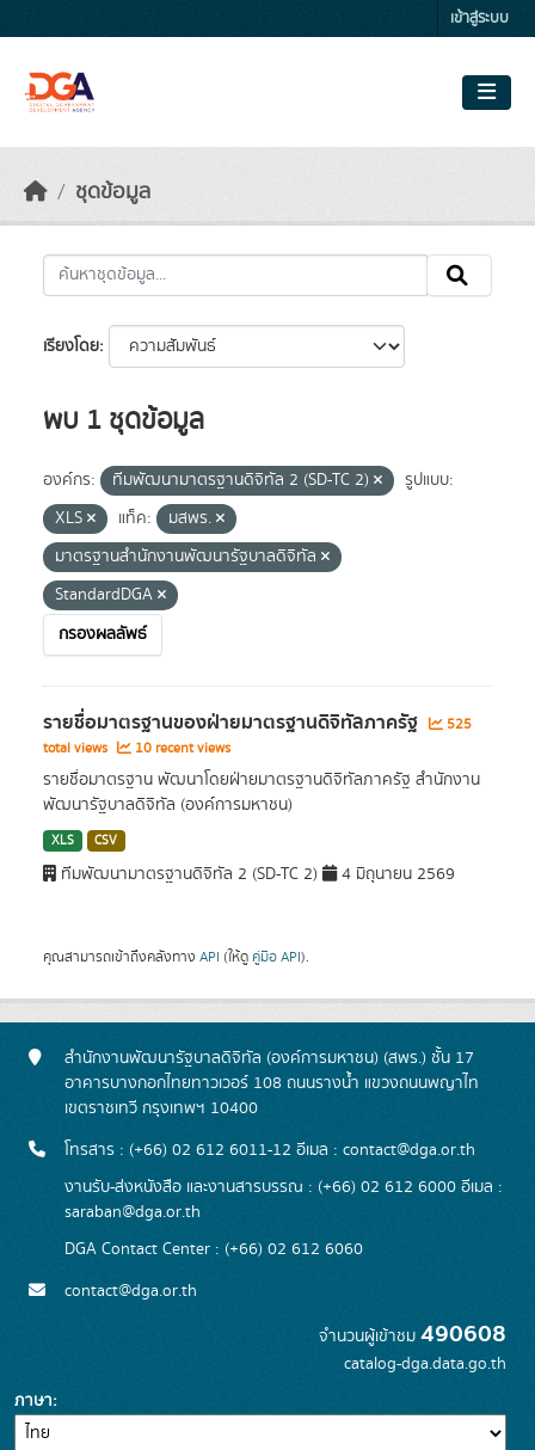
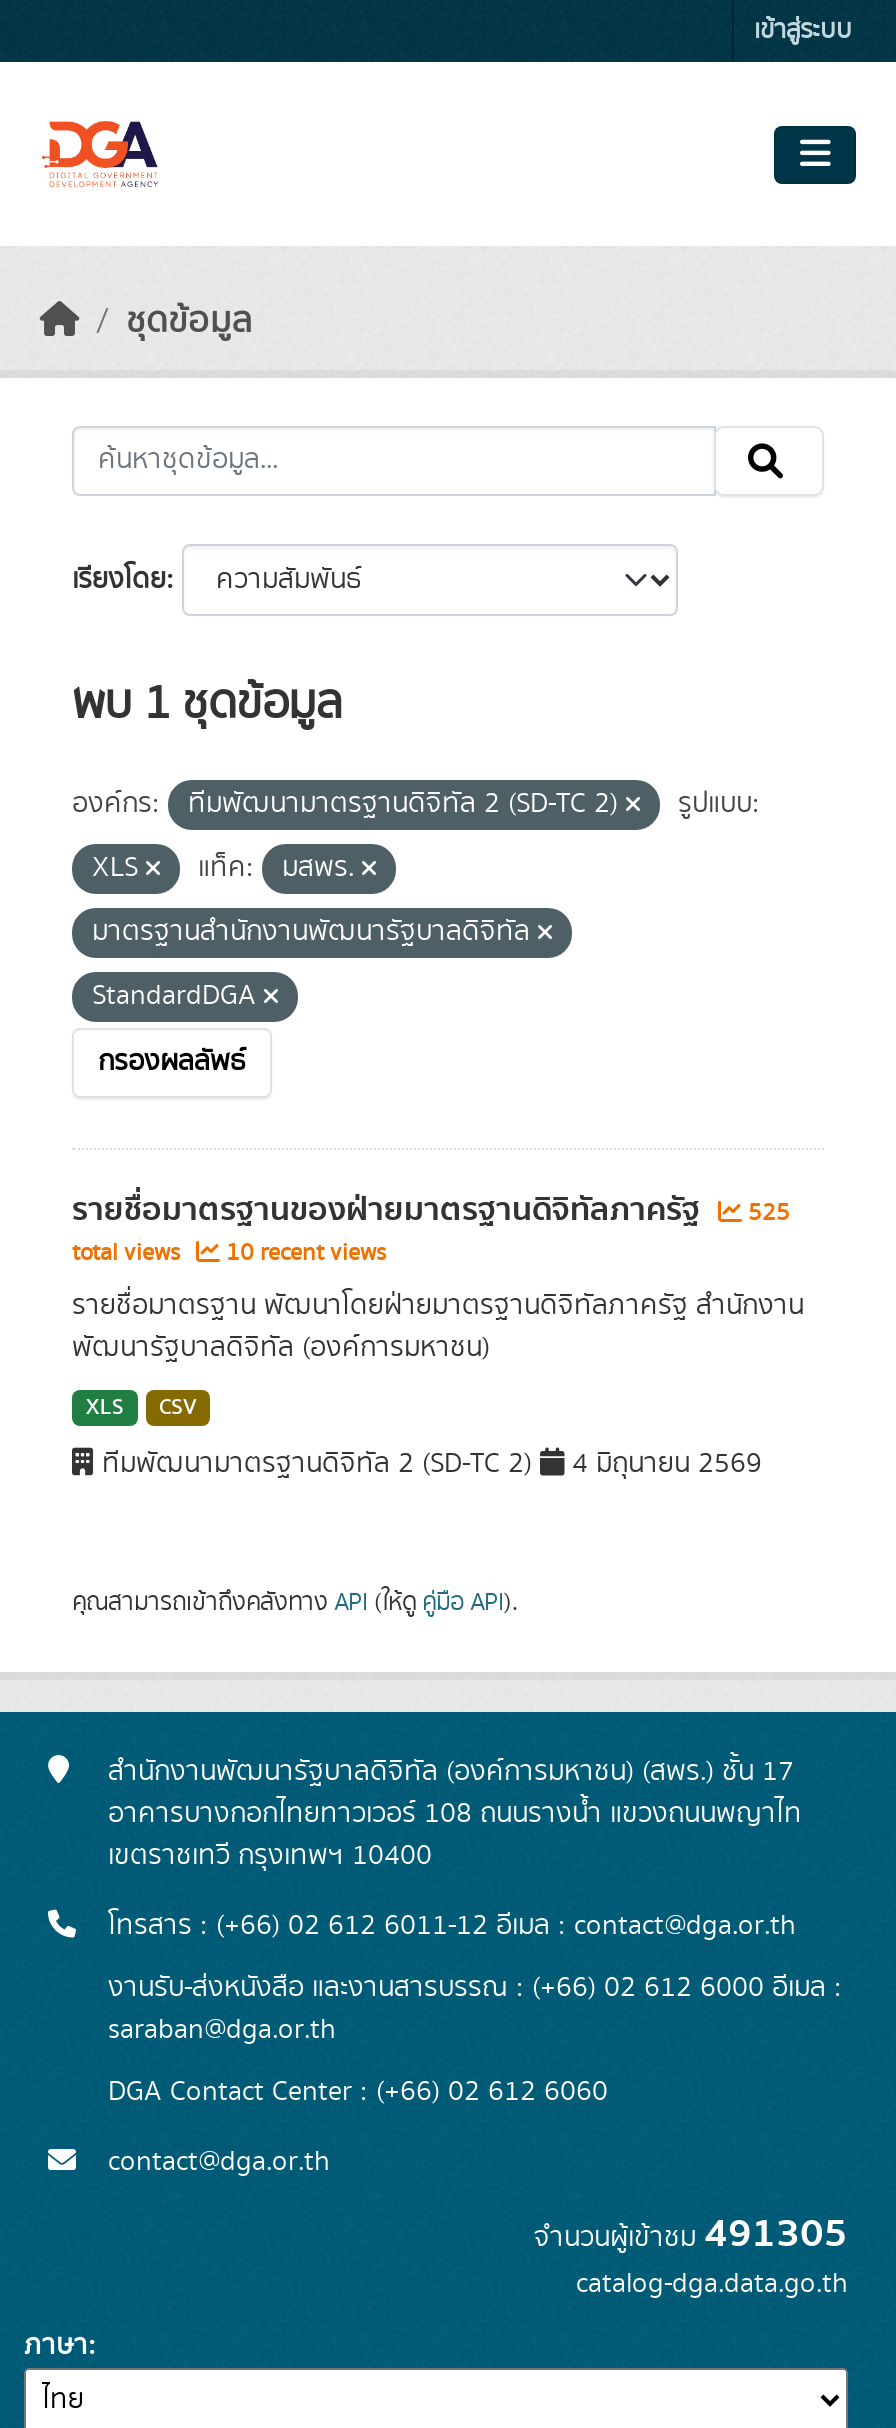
[319,1315,506,1353] จำนวนผู้เข้าชม490608 -> [534,2202,848,2266] จำนวนผู้เข้าชม491305

